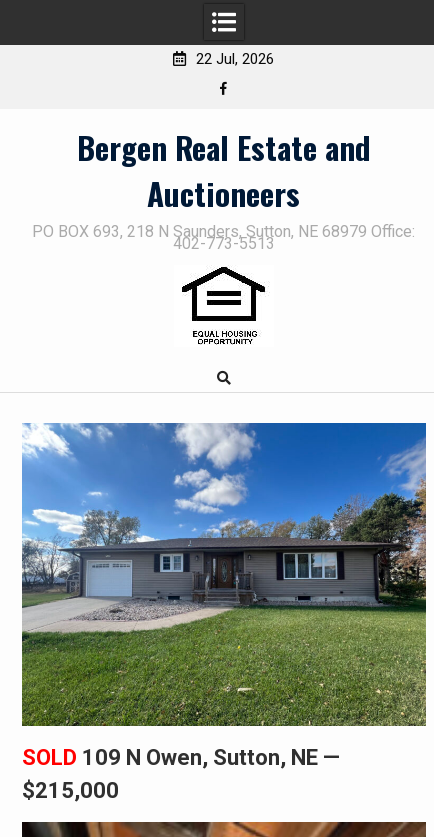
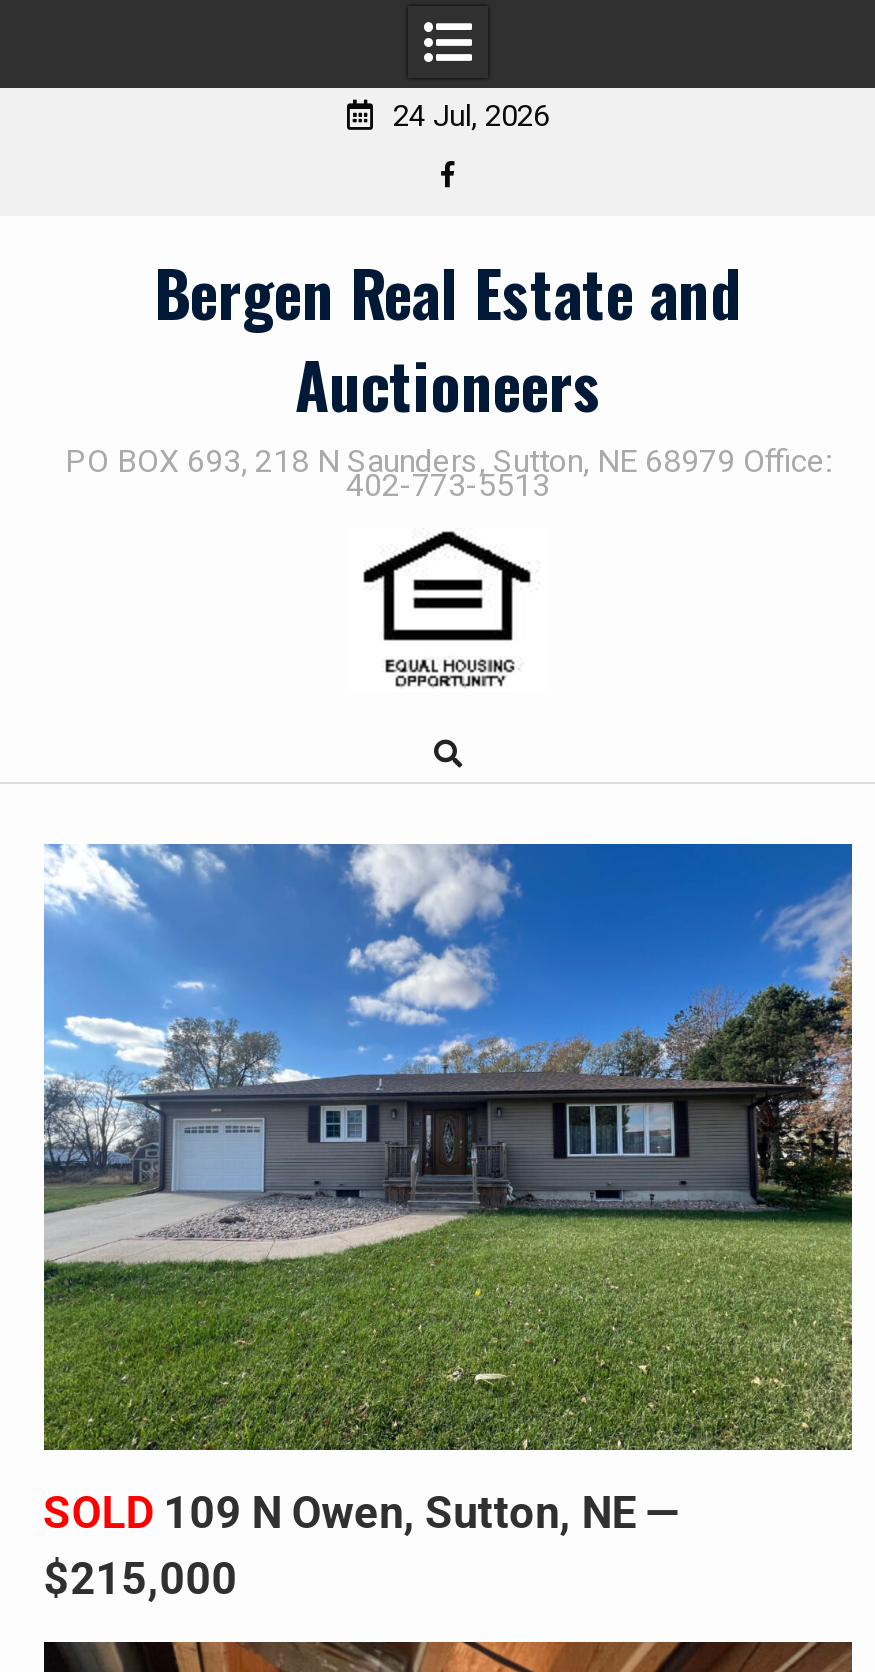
[196,50,274,68] 22 Jul, 2026 -> [393,98,549,134] 24 Jul, 2026

